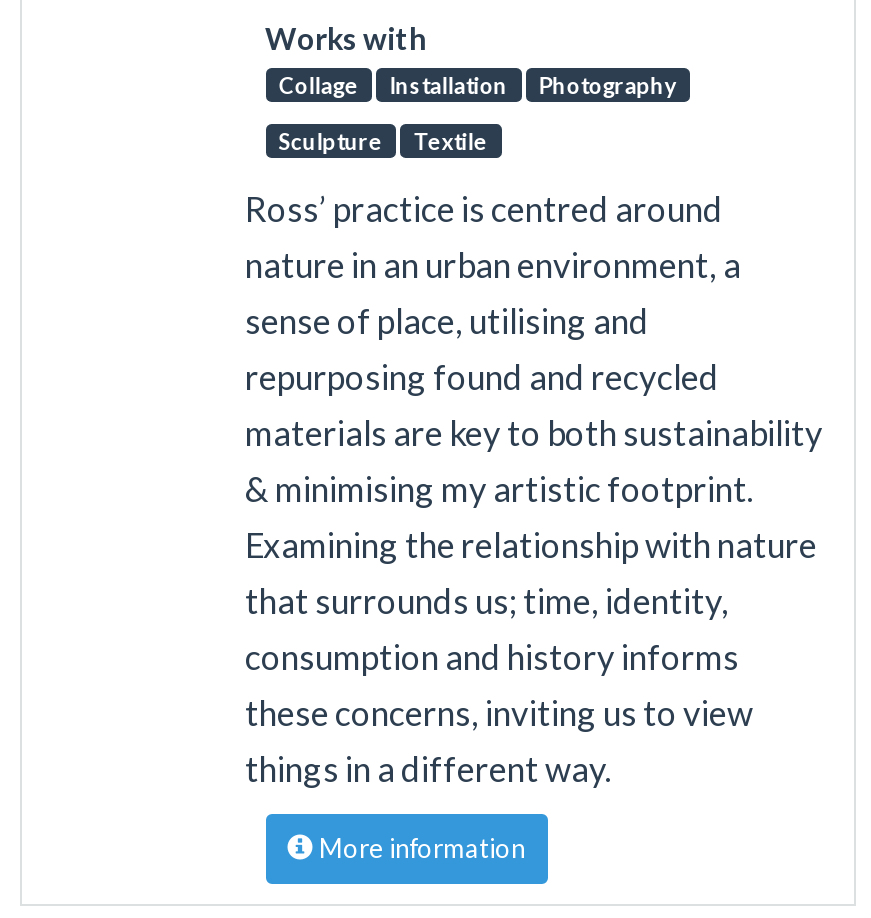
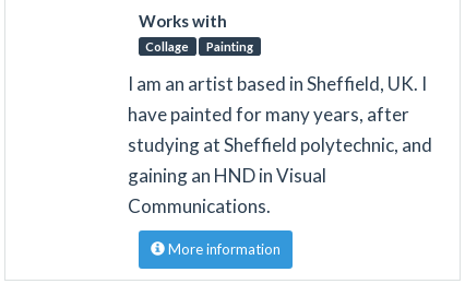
[278,71,676,153] Installation | Photography | Sculpture | Textile -> [206,39,253,53] Painting
[245,187,823,789] Ross’ practice is centred around | nature in an urban environment, a | sense of place, utilising and | repurposing found and recycled | materials are key to both sustainability | & minimising my artistic footprint. | Examining the relationship with nature | that surrounds us; time, identity, | consumption and history informs | these concerns, inviting us to view | things in a different way. -> [127,72,432,217] I am an artist based in Sheffield, UK. I | have painted for many years, after | studying at Sheffield polytechnic, and | gaining an HND in Visual | Communications.

